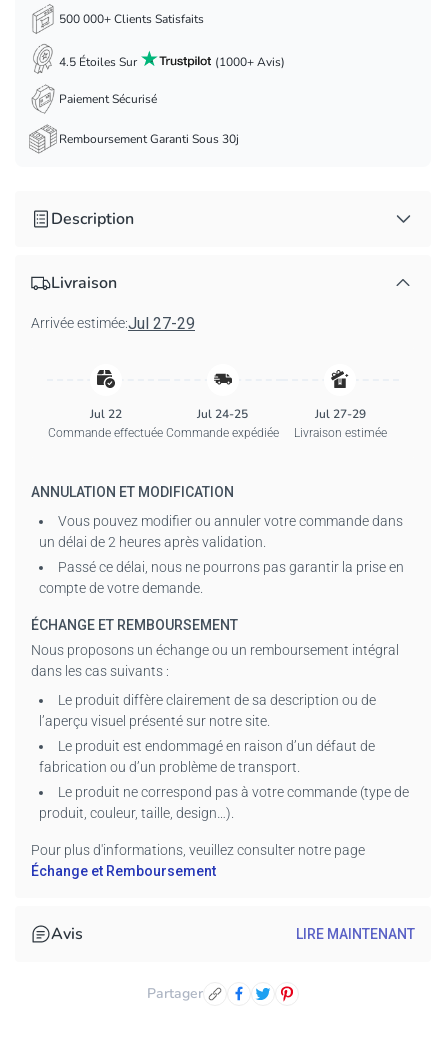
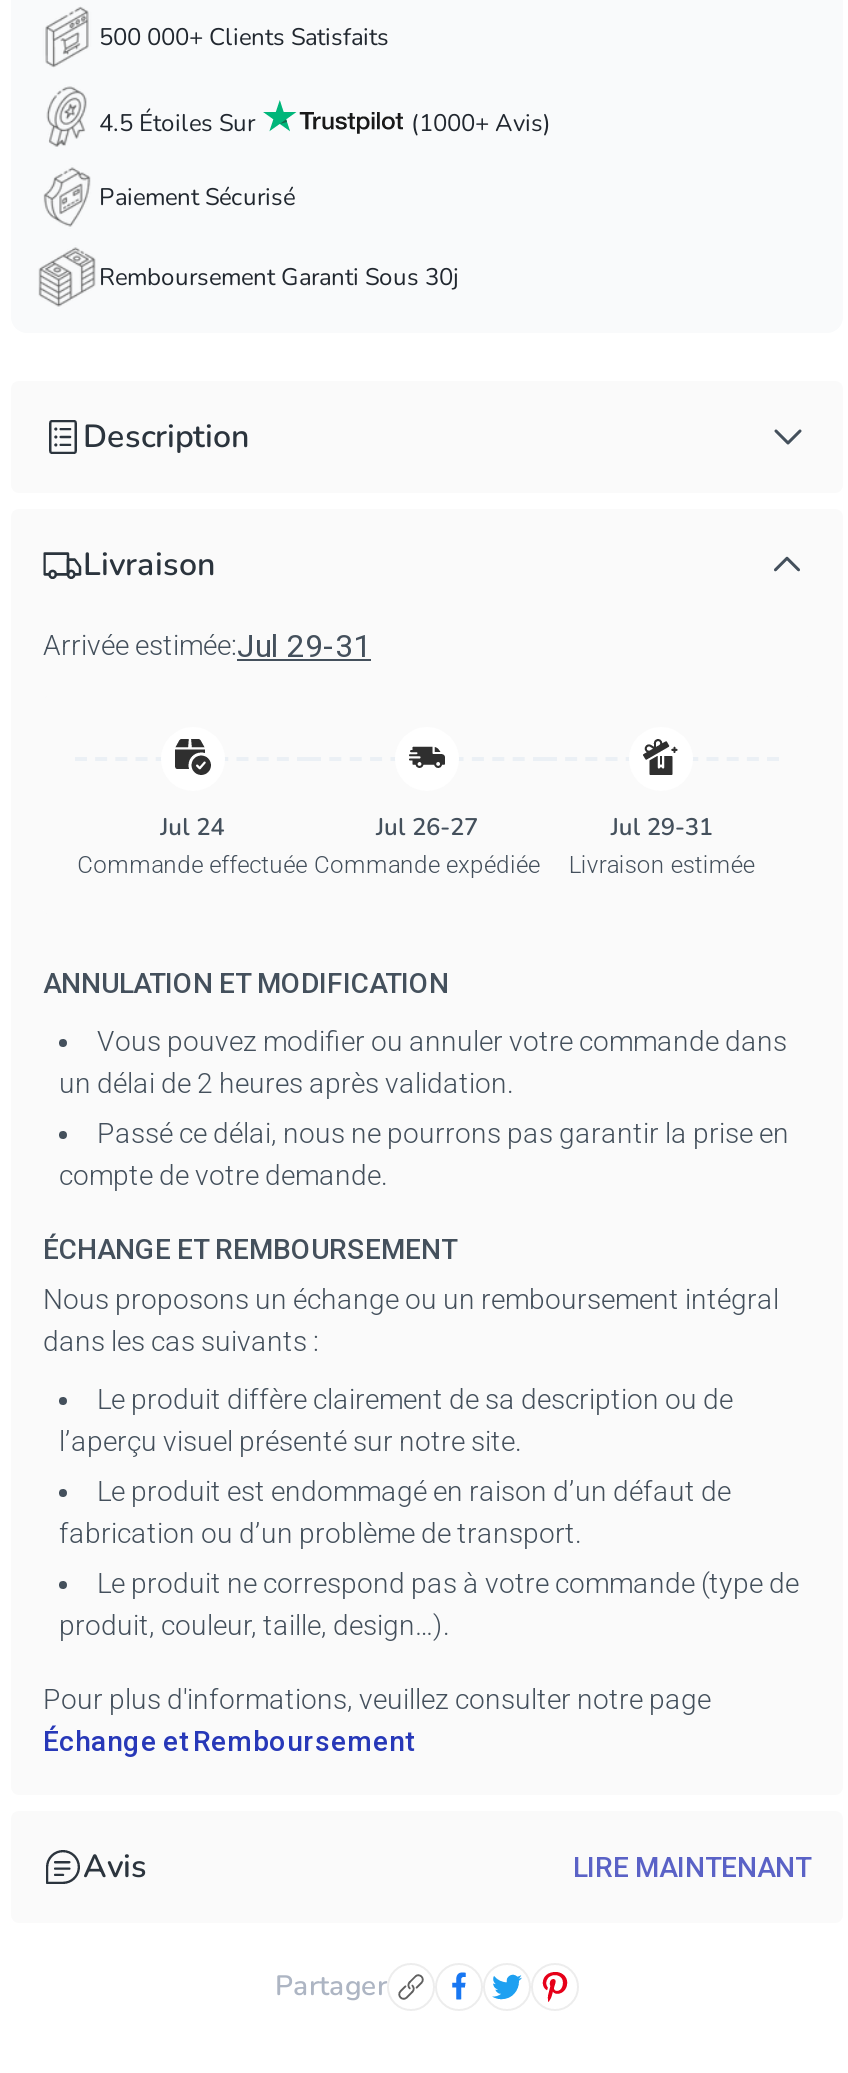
[31,314,195,333] Arrivée estimée:Jul 27-29 -> [43,627,371,665] Arrivée estimée:Jul 29-31
[90,406,122,422] Jul 22 -> [160,811,224,843] Jul 24
[197,406,248,422] Jul 24-25 -> [376,811,478,843] Jul 26-27
[315,406,366,422] Jul 27-29 -> [611,811,713,843] Jul 29-31

